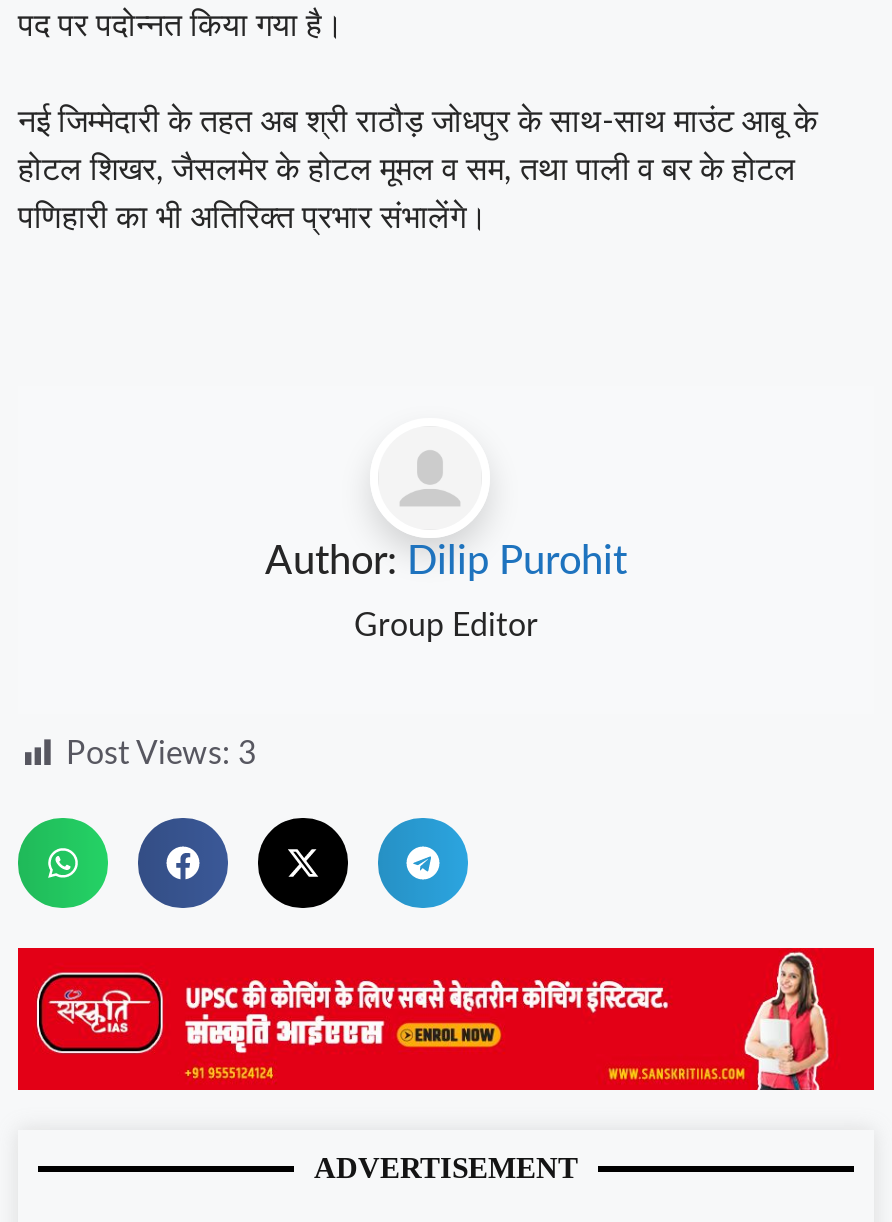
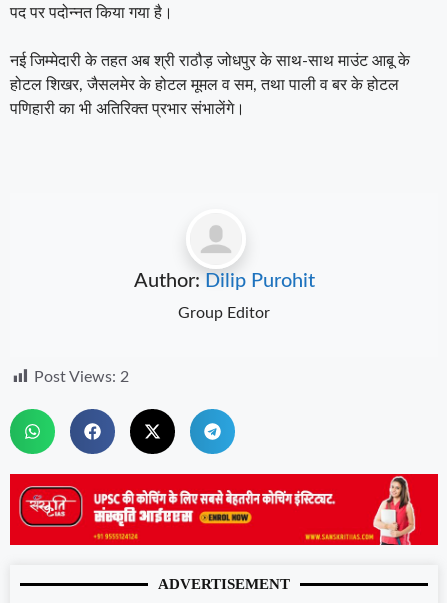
[66,737,256,769] Post Views: 3 -> [34,369,129,385] Post Views: 2

